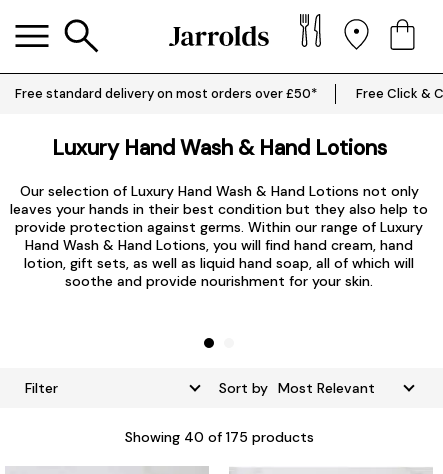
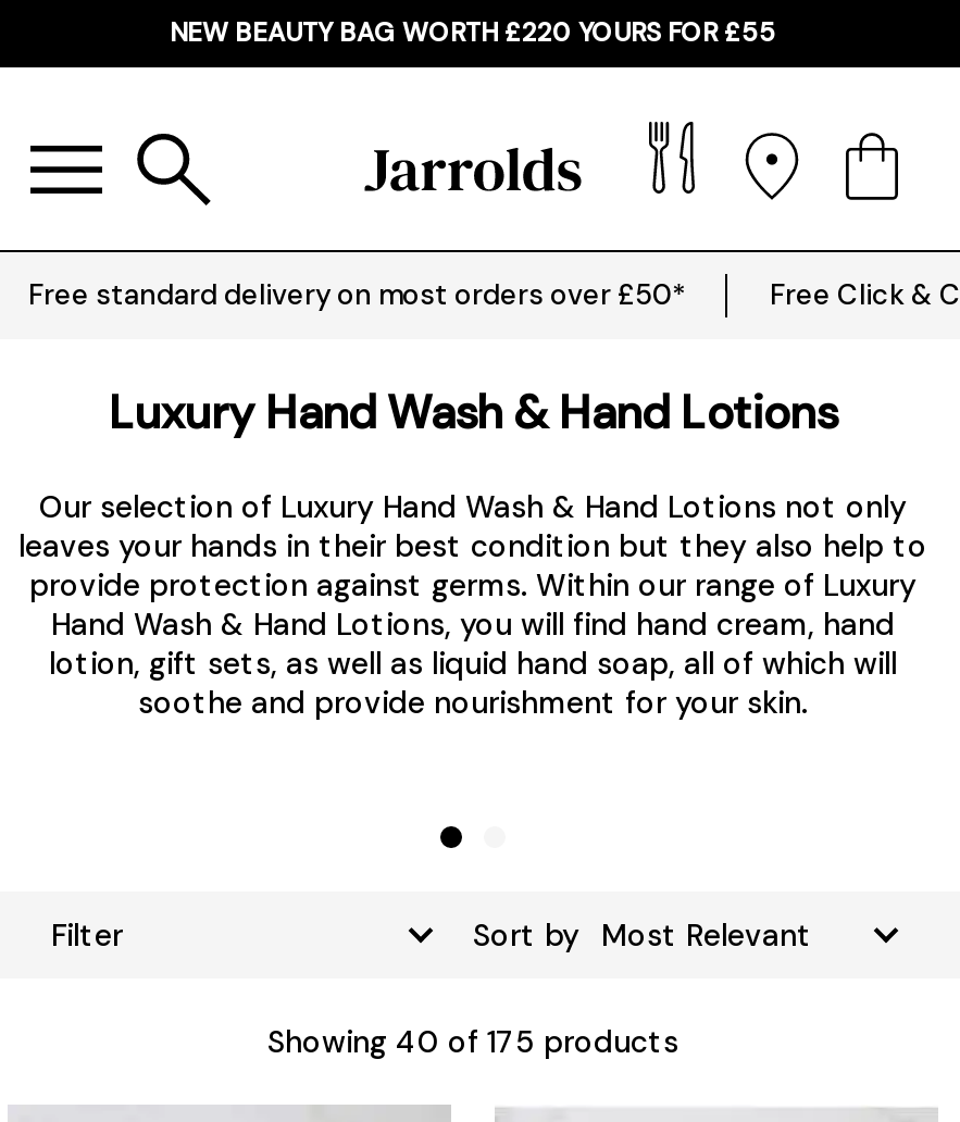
none -> [170,15,776,50] NEW BEAUTY BAG WORTH £220 YOURS FOR £55

